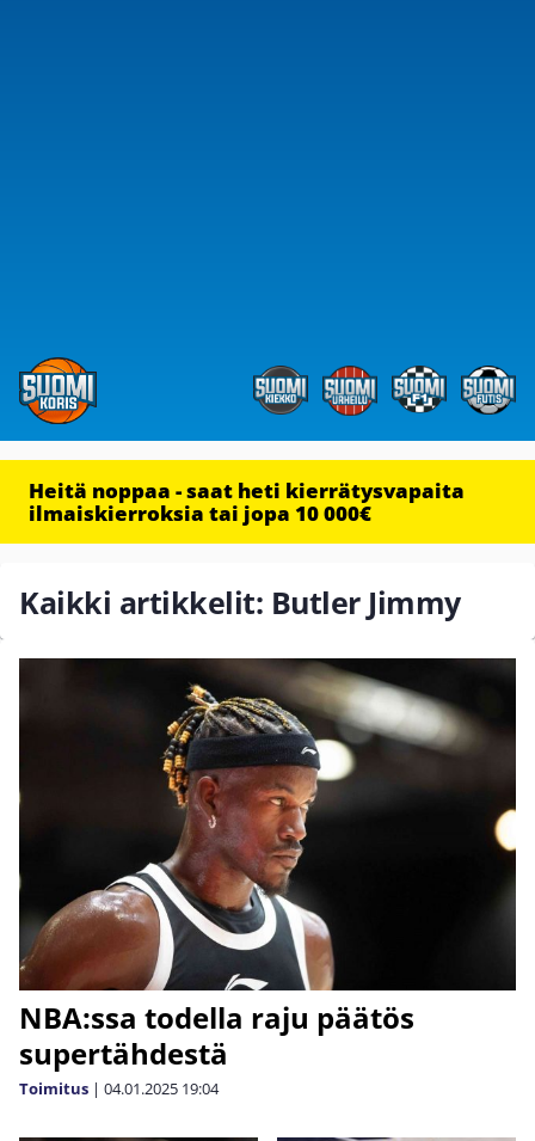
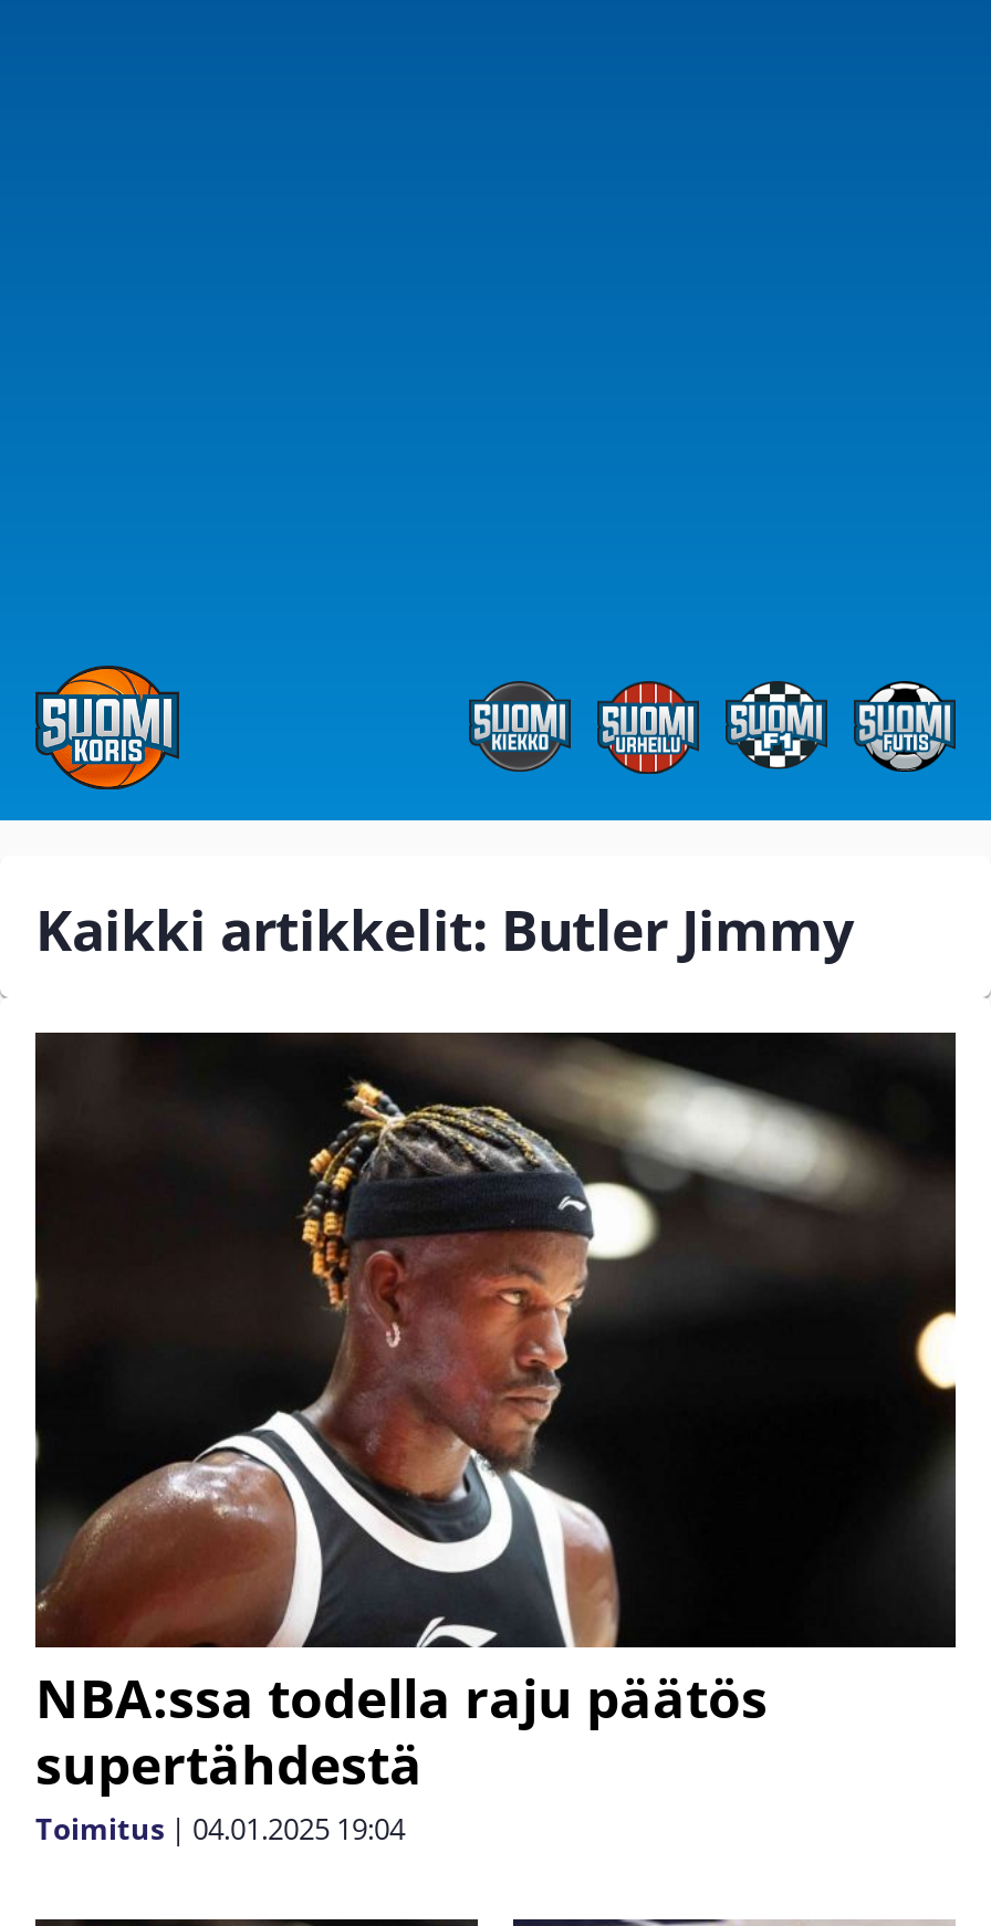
[29,477,465,527] Heitä noppaa - saat heti kierrätysvapaita | ilmaiskierroksia tai jopa 10 000€ -> none

